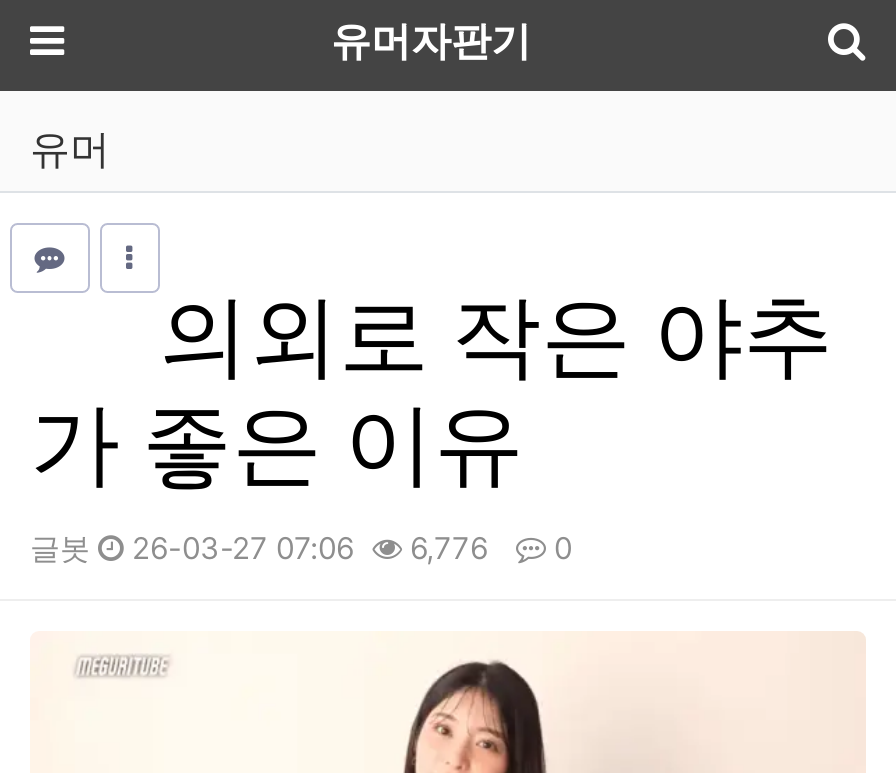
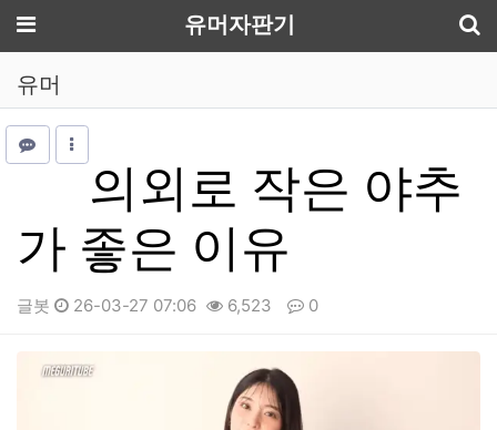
[30,529,572,567] 글봇 26-03-27 07:06 6,776 0 -> [17,295,318,316] 글봇 26-03-27 07:06 6,523 0

